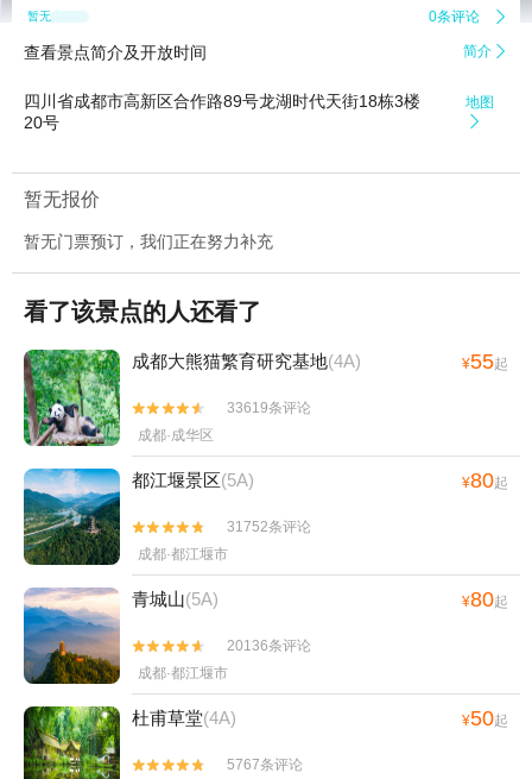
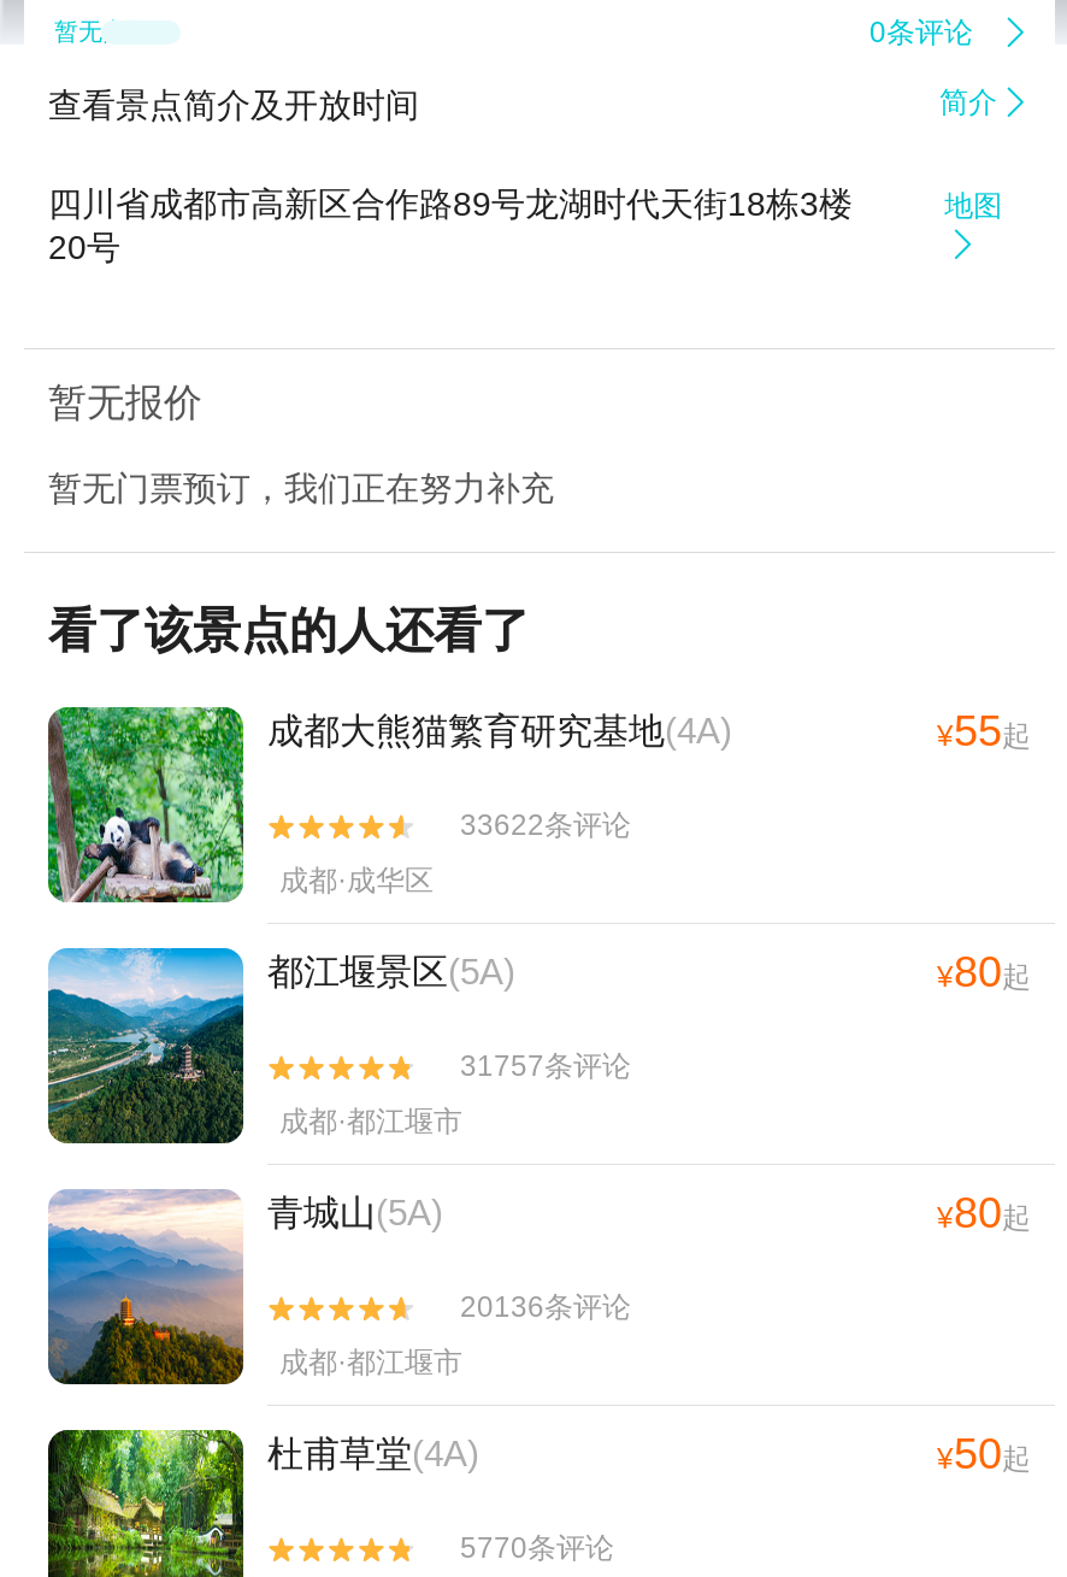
[227,399,311,416] 33619条评论 -> [460,808,631,841] 33622条评论
[227,518,311,535] 31752条评论 -> [460,1049,631,1082] 31757条评论
[227,756,303,773] 5767条评论 -> [460,1530,614,1564] 5770条评论

